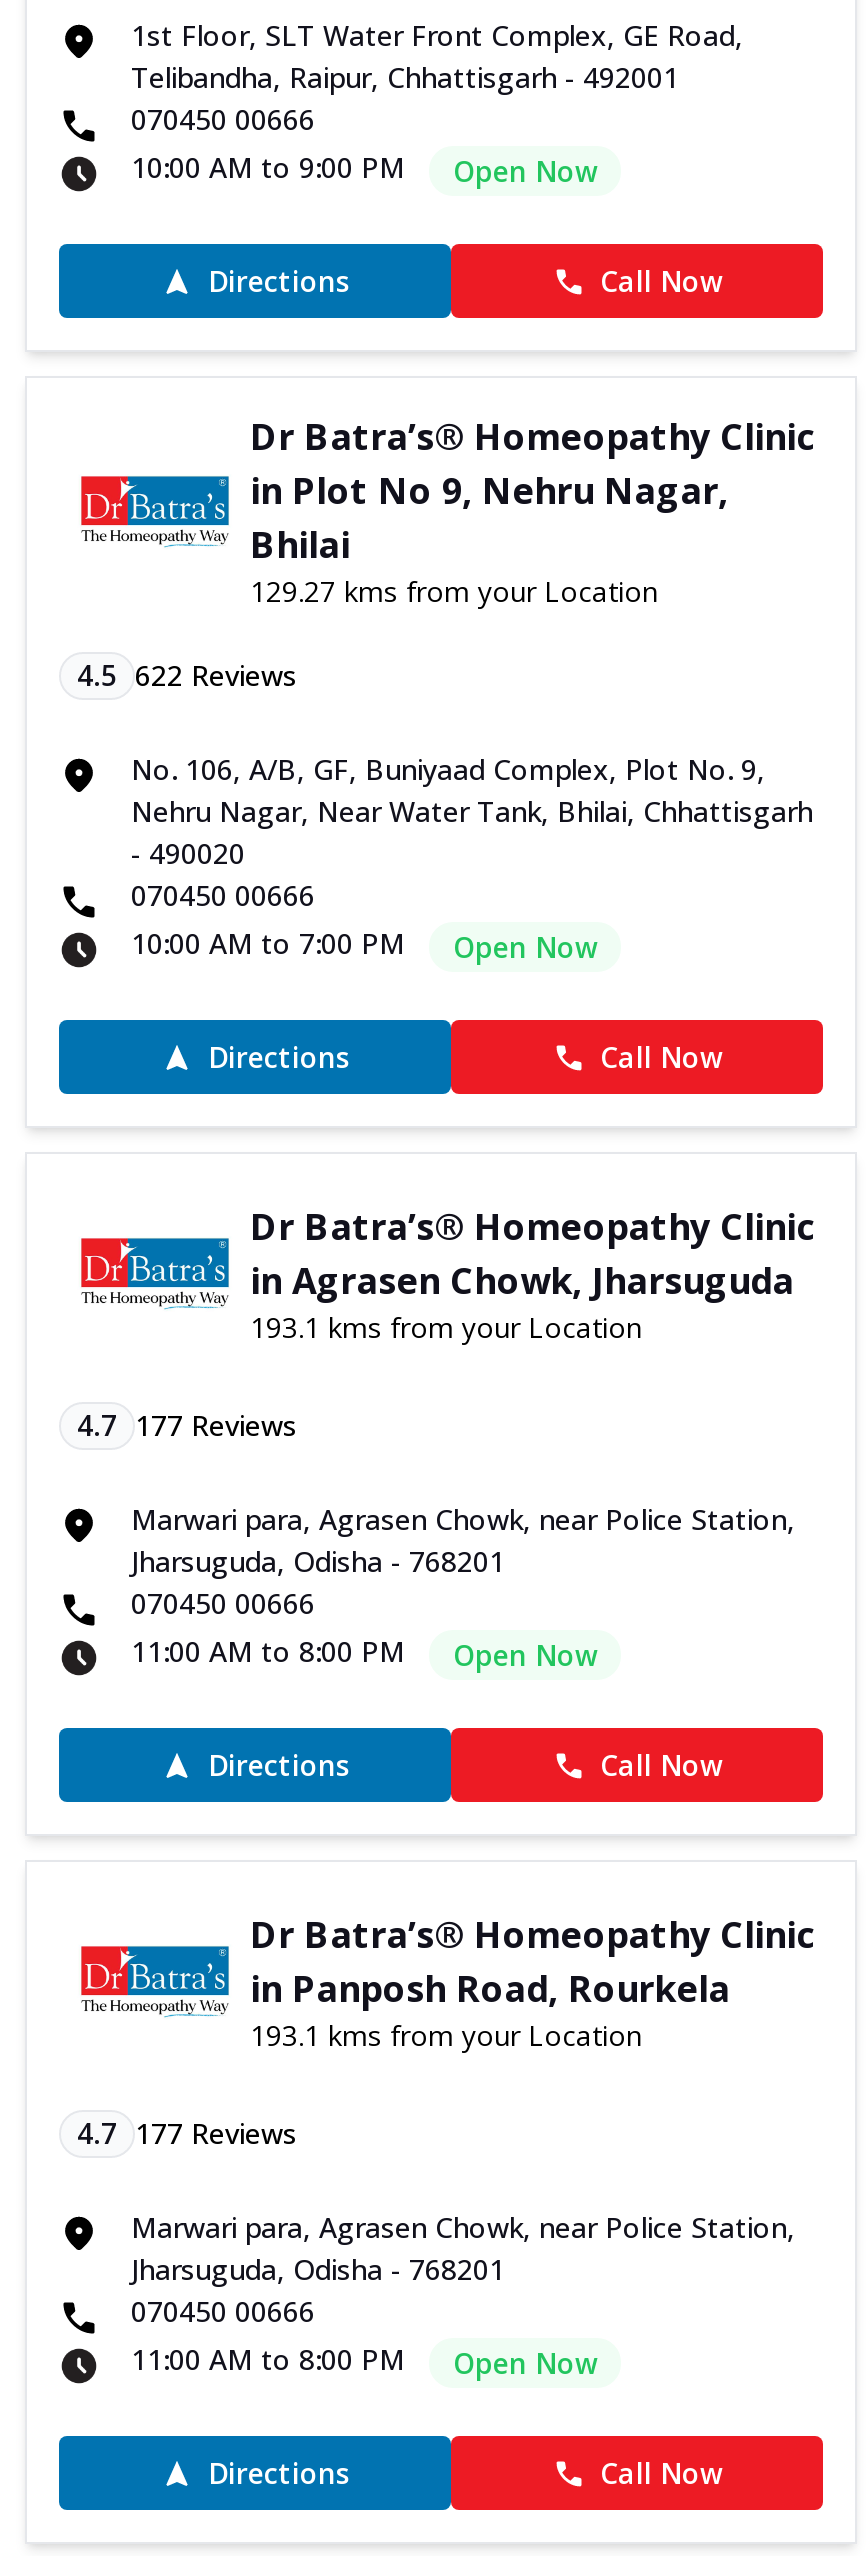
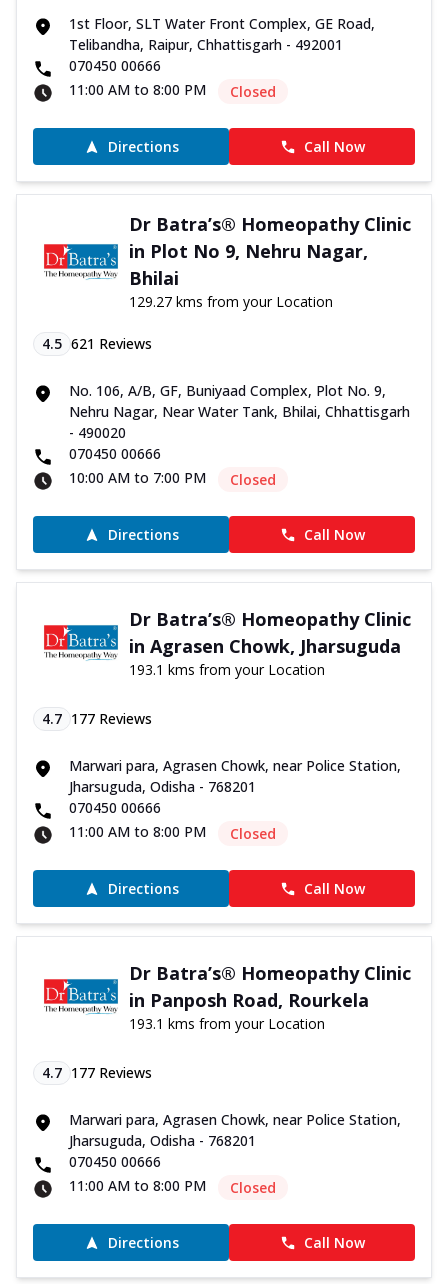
[131,149,597,191] 10:00 AM to 9:00 PM | Open Now -> [69,80,276,101] 11:00 AM to 8:00 PM | Closed
[77,657,297,695] 4.5 622 Reviews -> [42,334,152,353] 4.5 621 Reviews
[453,929,597,967] Open Now -> [230,470,276,489] Closed
[453,1637,597,1675] Open Now -> [230,824,276,843] Closed
[453,2345,597,2383] Open Now -> [230,1178,276,1197] Closed

